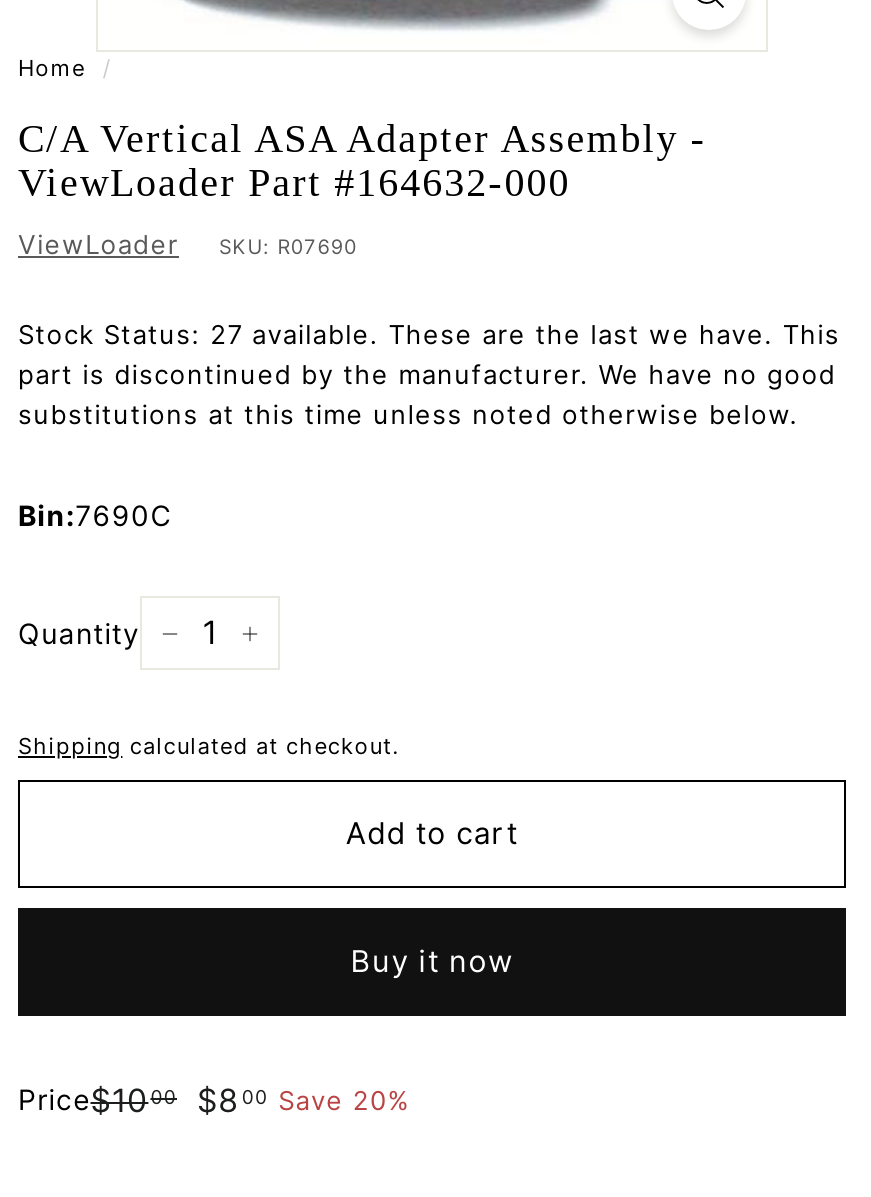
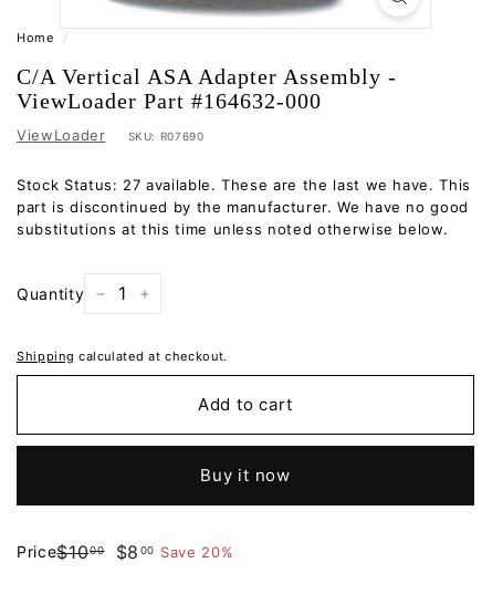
[18,498,172,532] Bin: 7690C -> none

